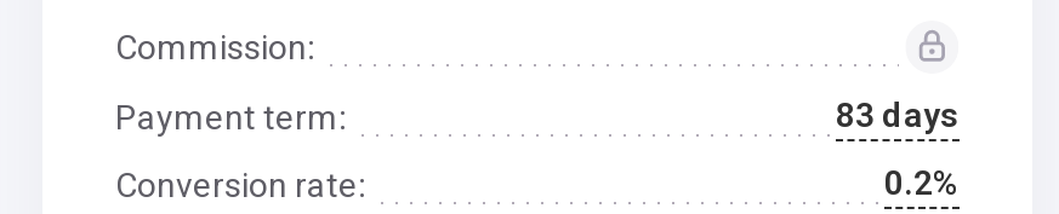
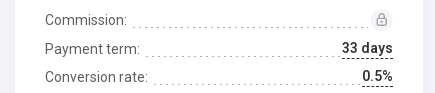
[836,96,960,134] 83 days -> [342,40,393,56] 33 days
[884,163,960,202] 0.2% -> [362,68,393,84] 0.5%

